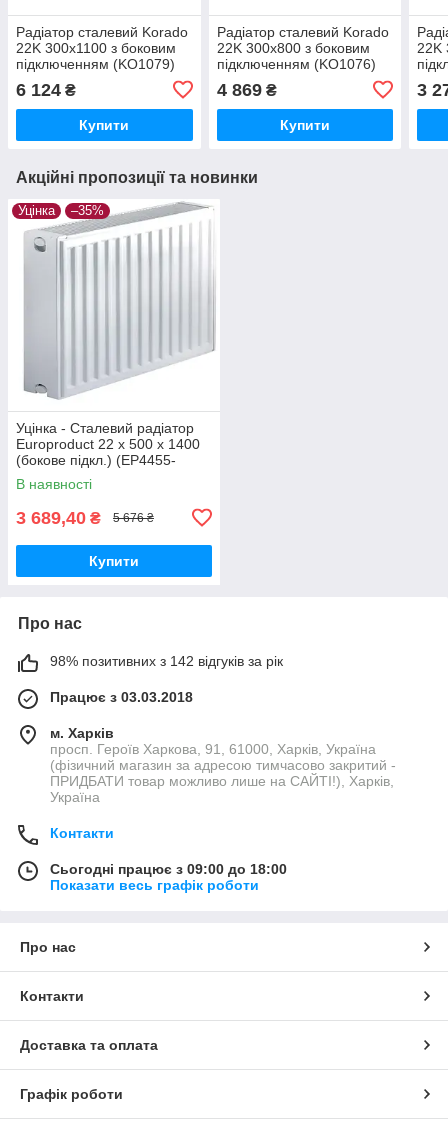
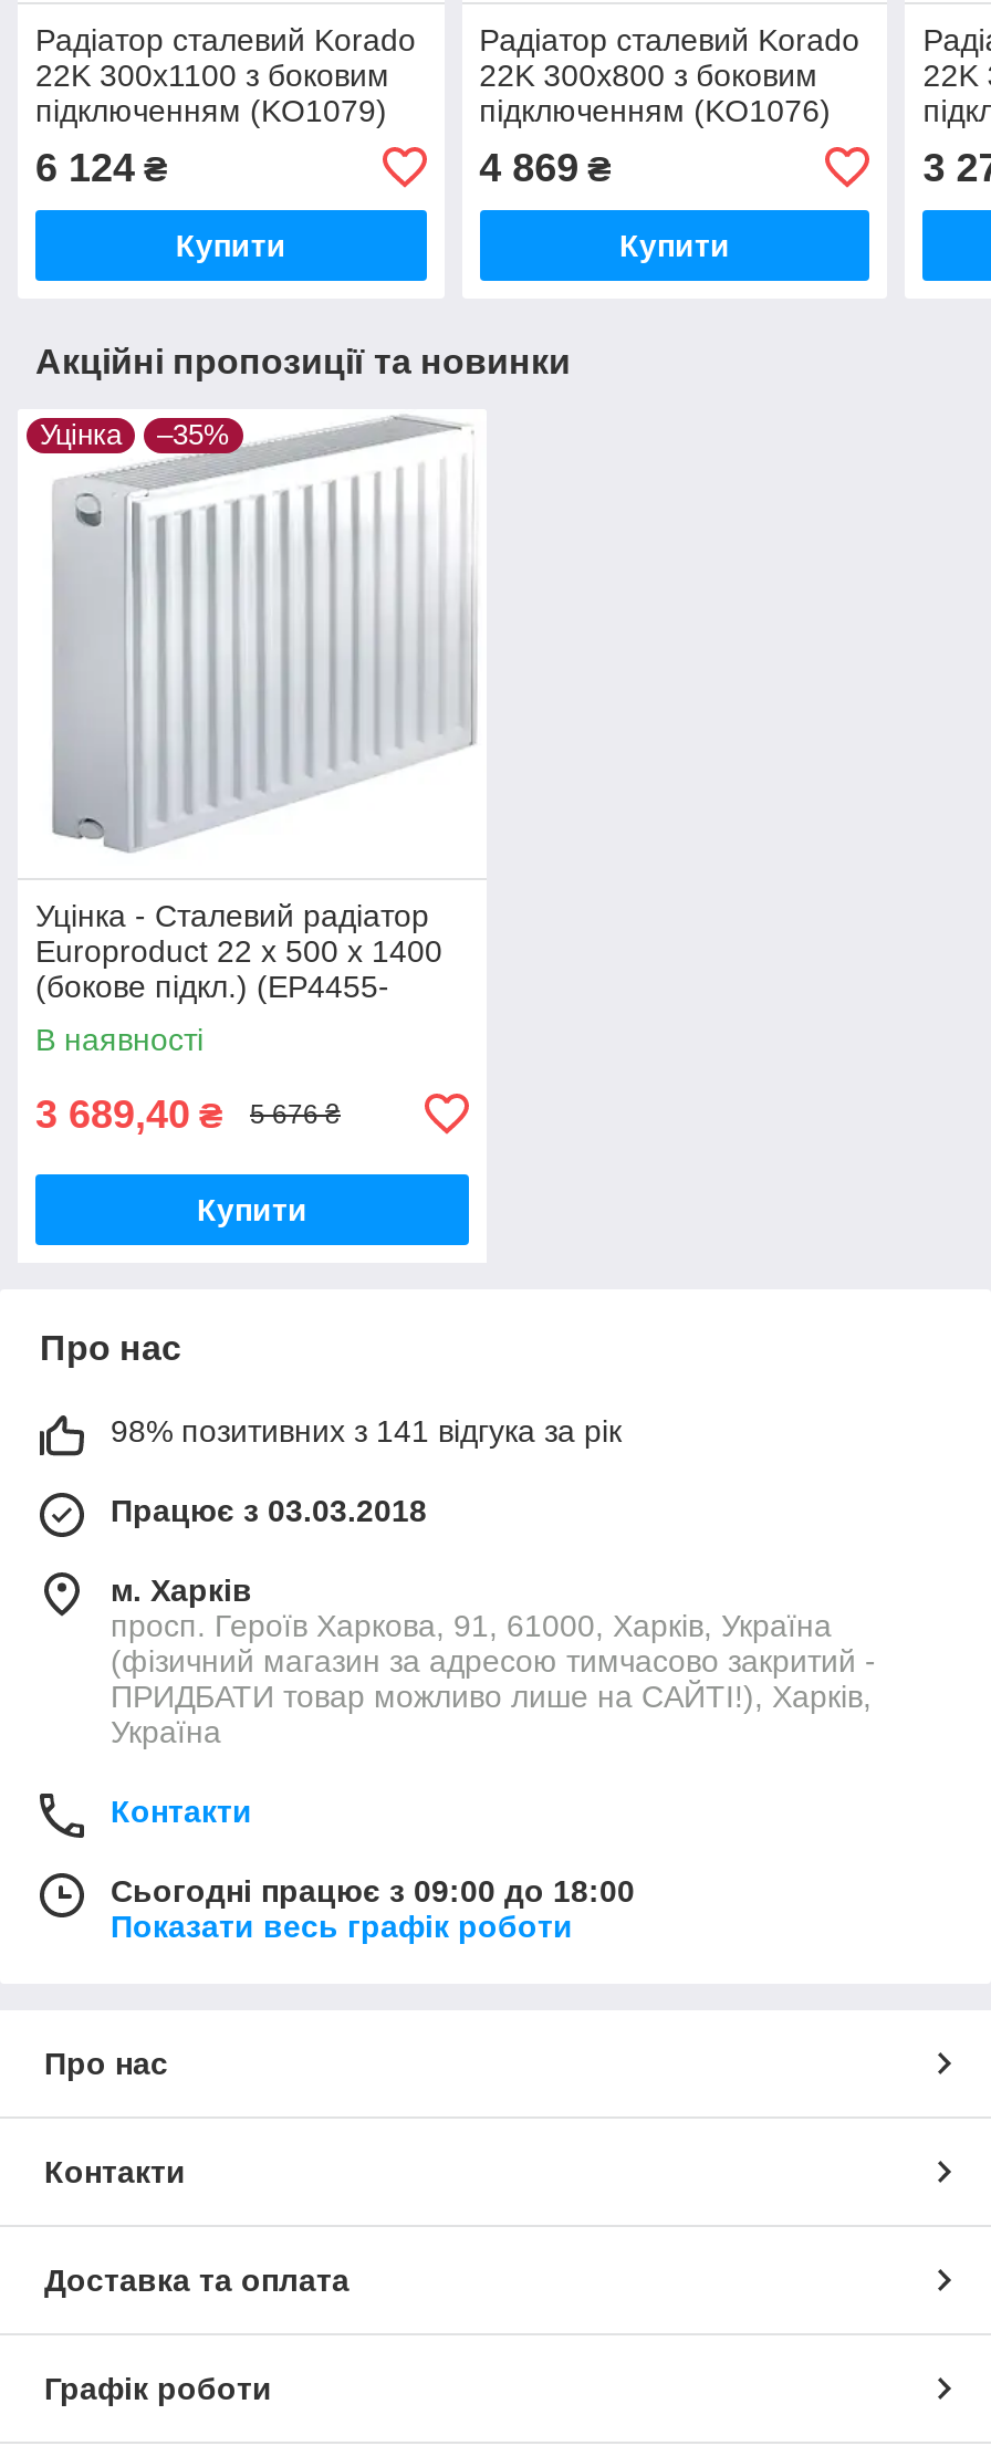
[50,653,283,669] 98% позитивних з 142 відгуків за рік -> [111,1413,622,1448] 98% позитивних з 141 відгука за рік

